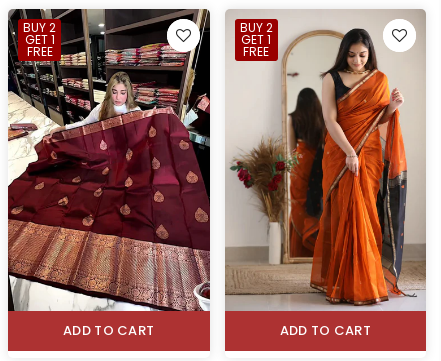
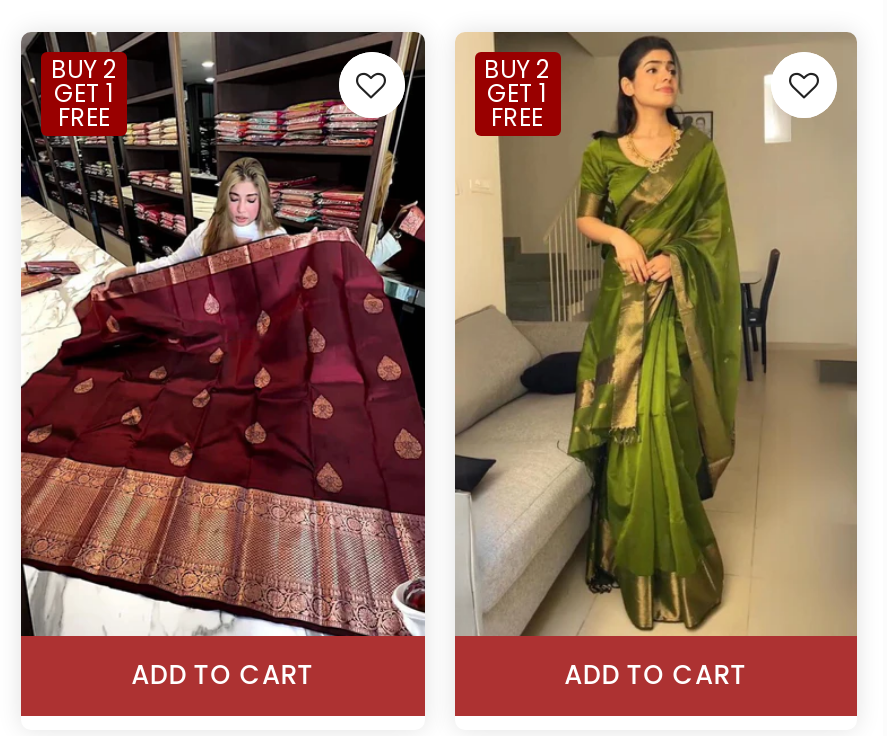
[225,10,425,312] [image] -> [453,32,857,638] [image]

